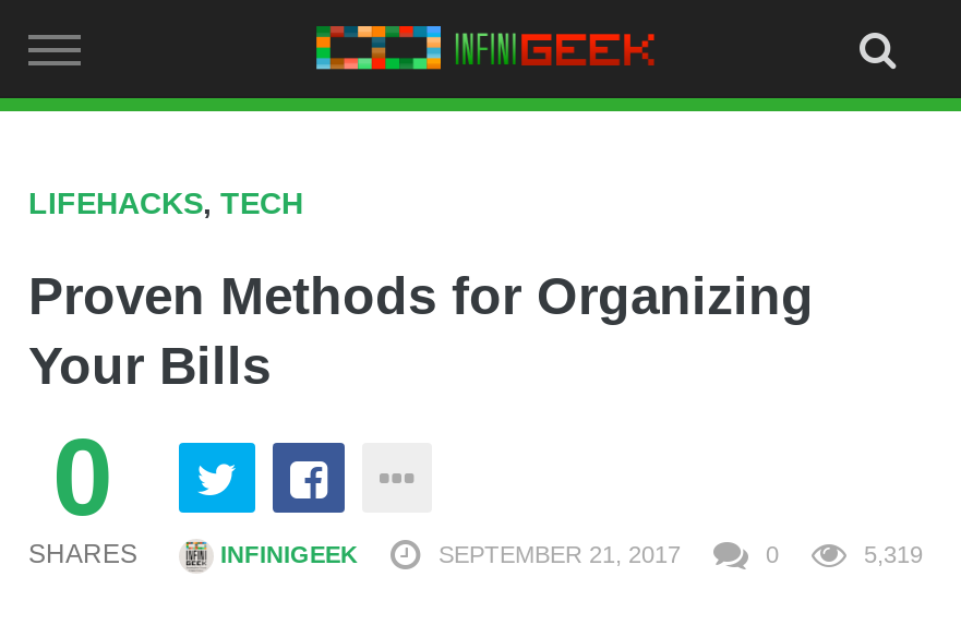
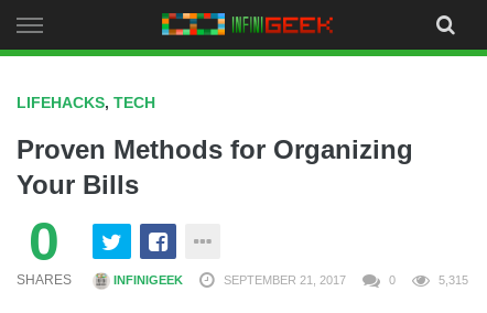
[857,541,923,567] 5,319 -> [435,273,468,287] 5,315

